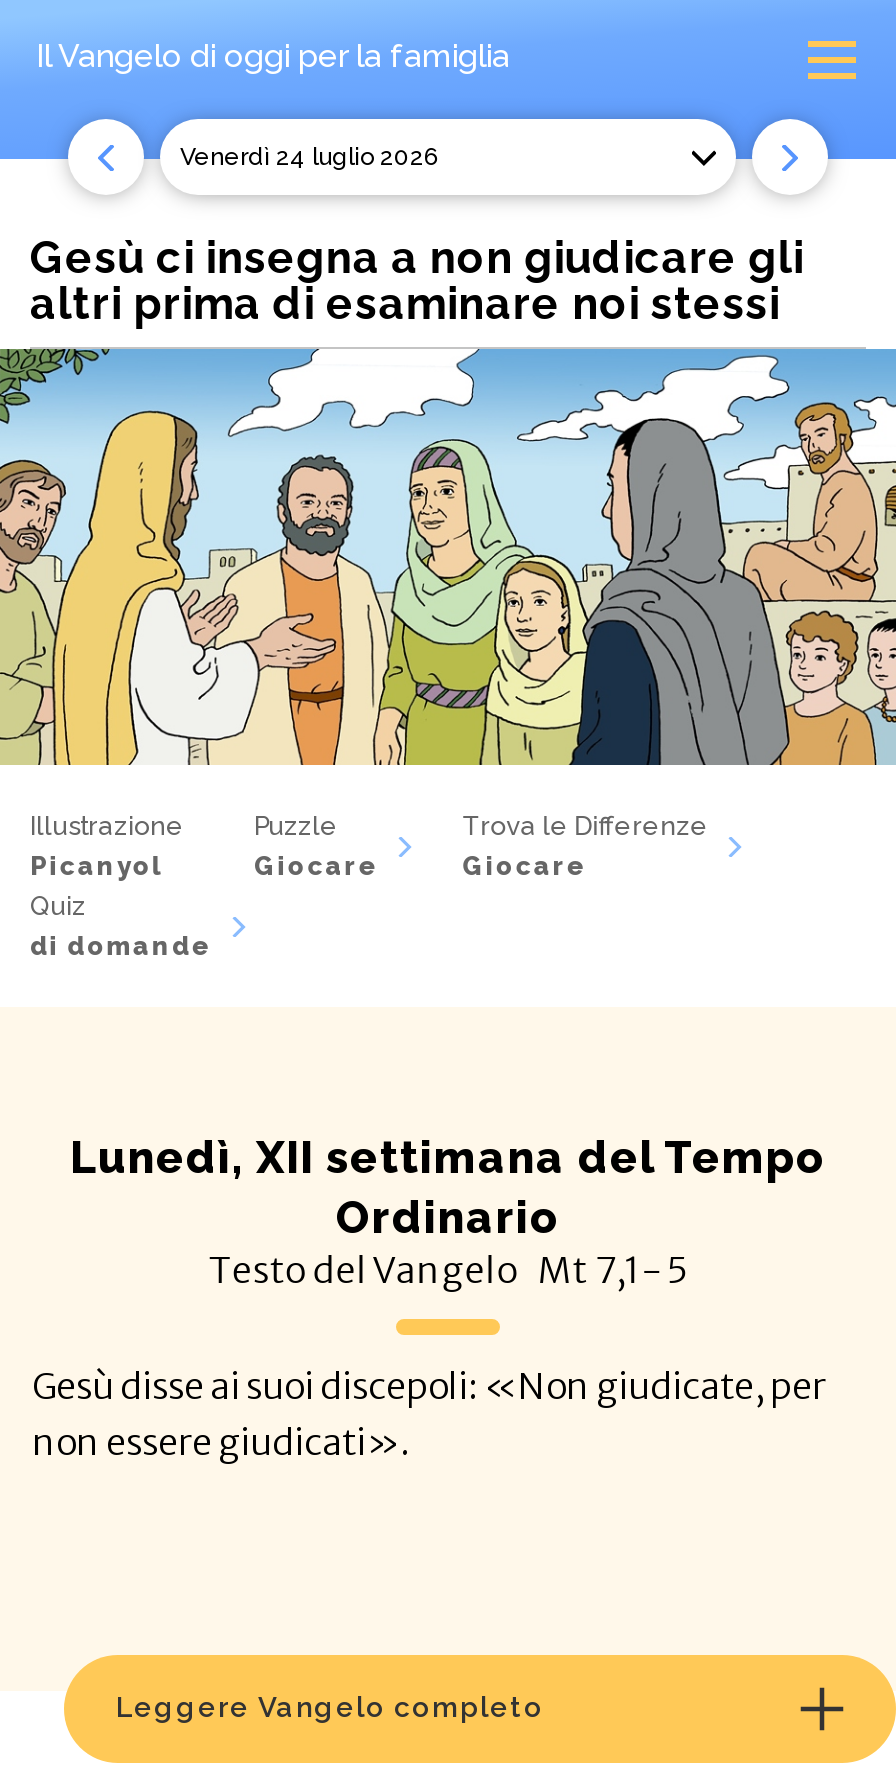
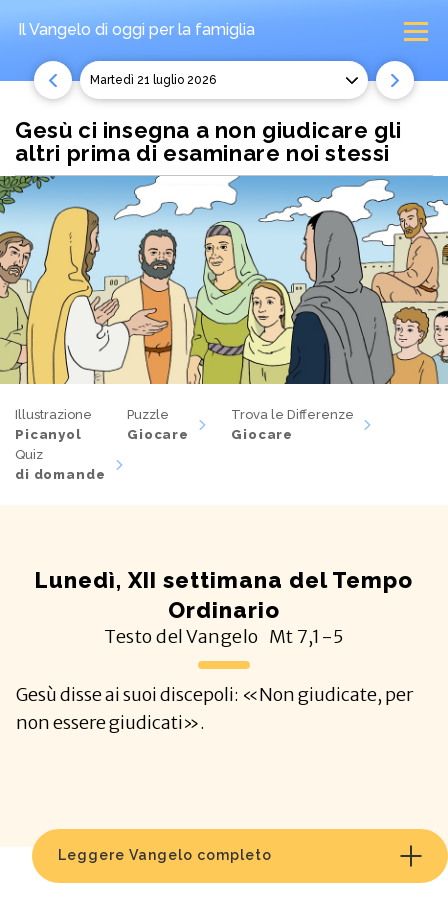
[194,143,438,171] venerdì 24 luglio 2026 -> [100,73,216,87] martedì 21 luglio 2026

